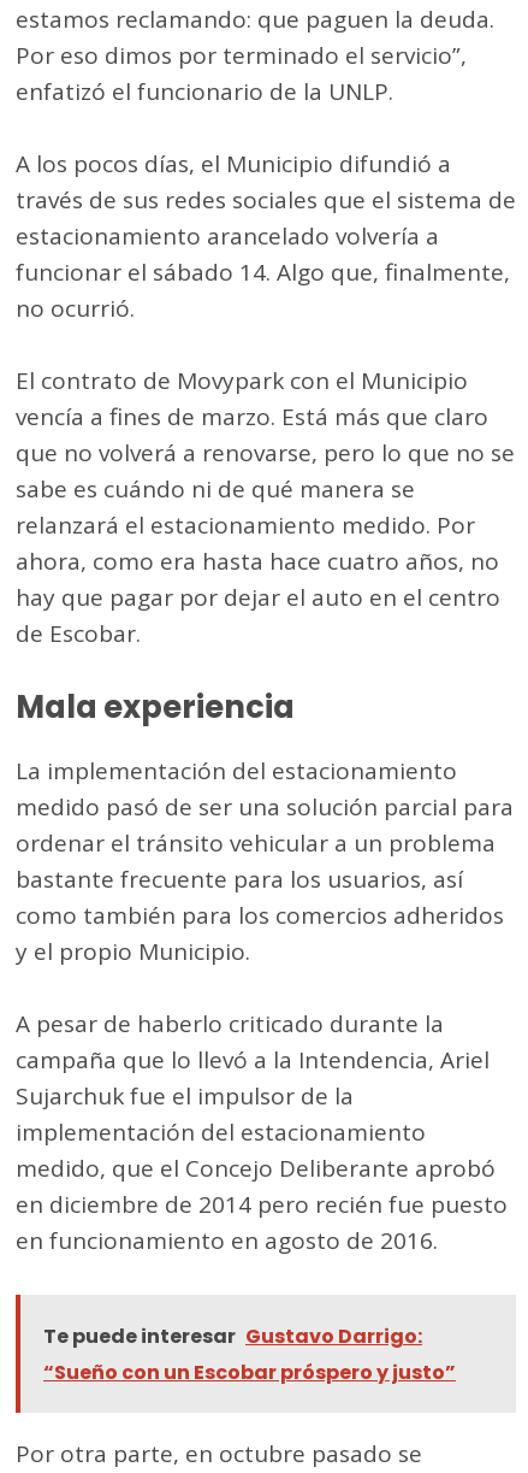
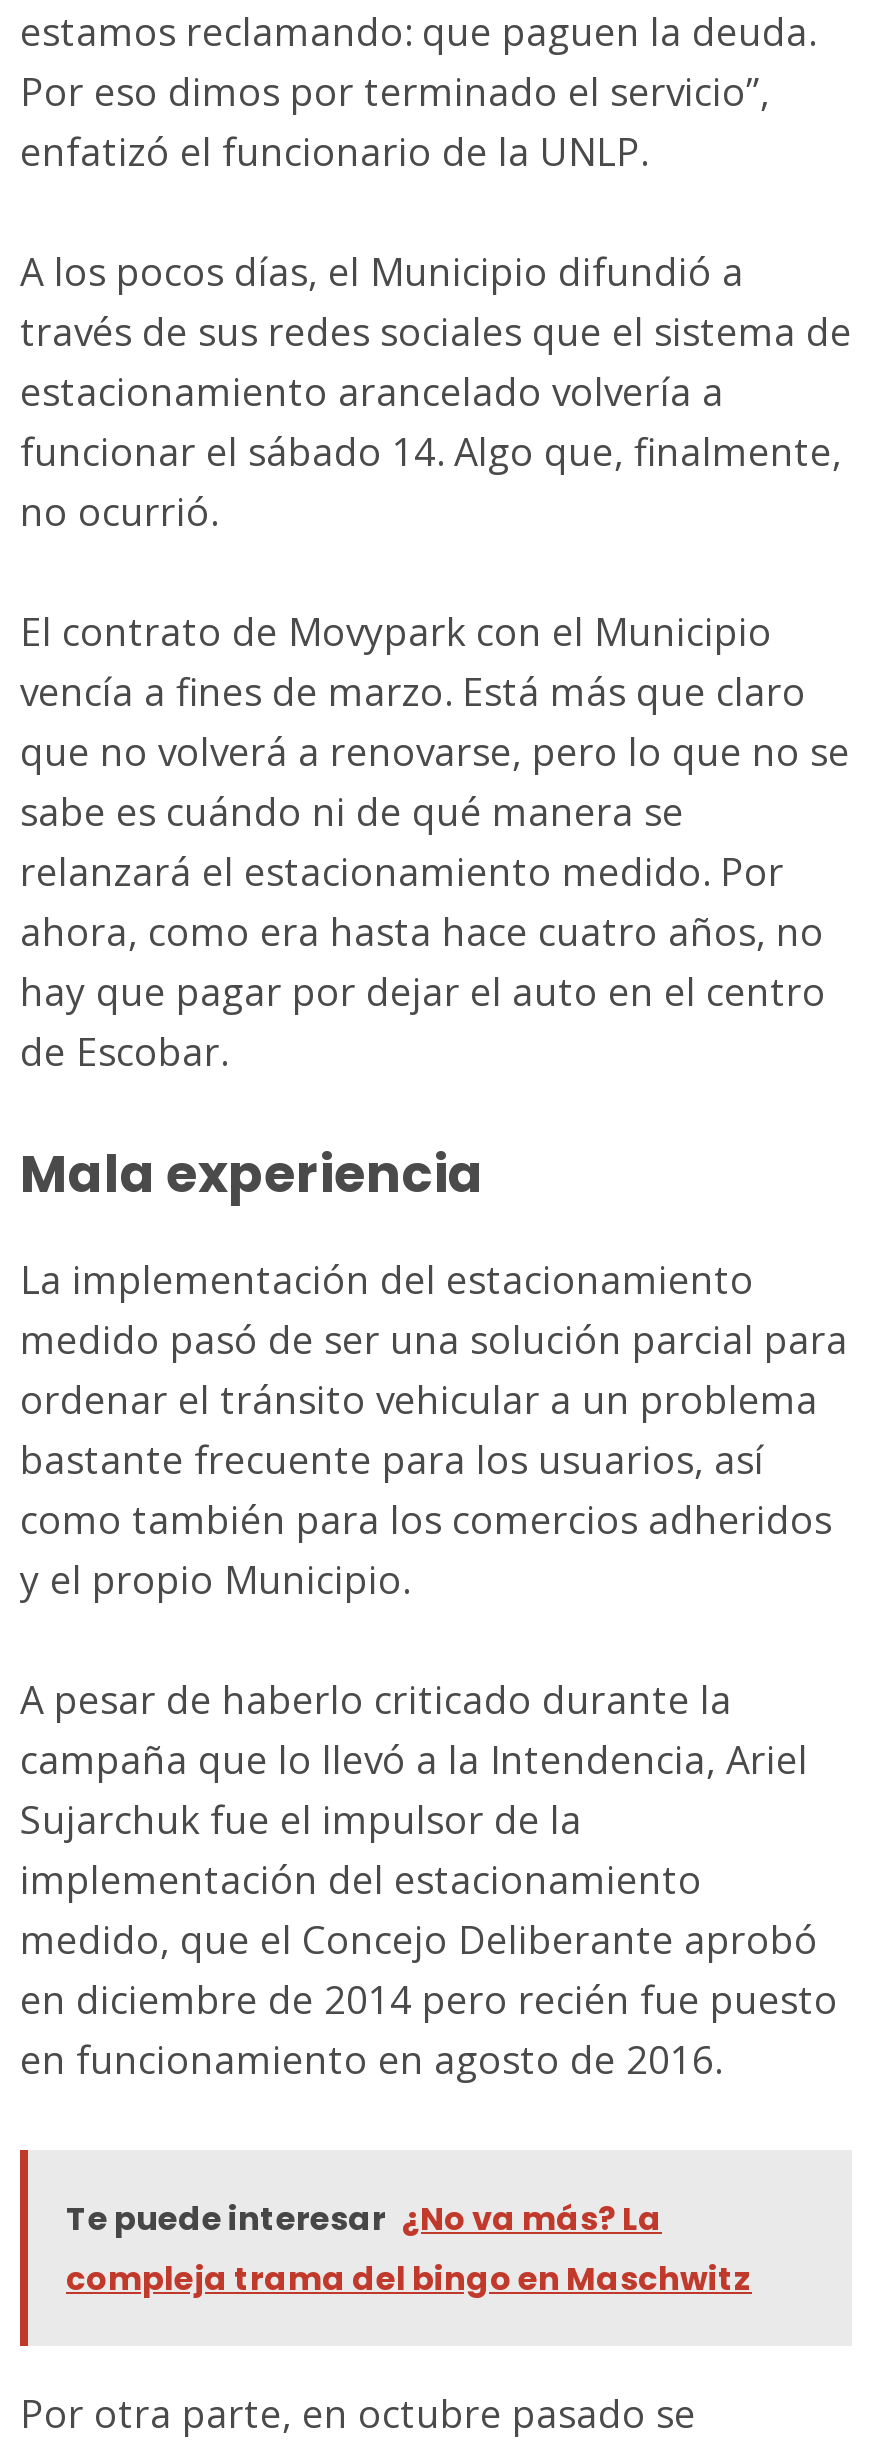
[43,1323,456,1387] Te puede interesar Gustavo Darrigo: | “Sueño con un Escobar próspero y justo” -> [66,2196,752,2302] Te puede interesar ¿No va más? La | compleja trama del bingo en Maschwitz

